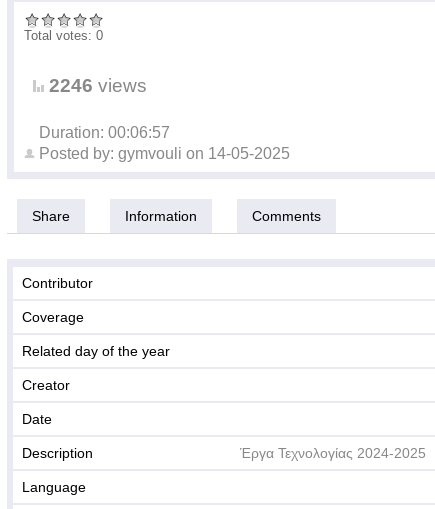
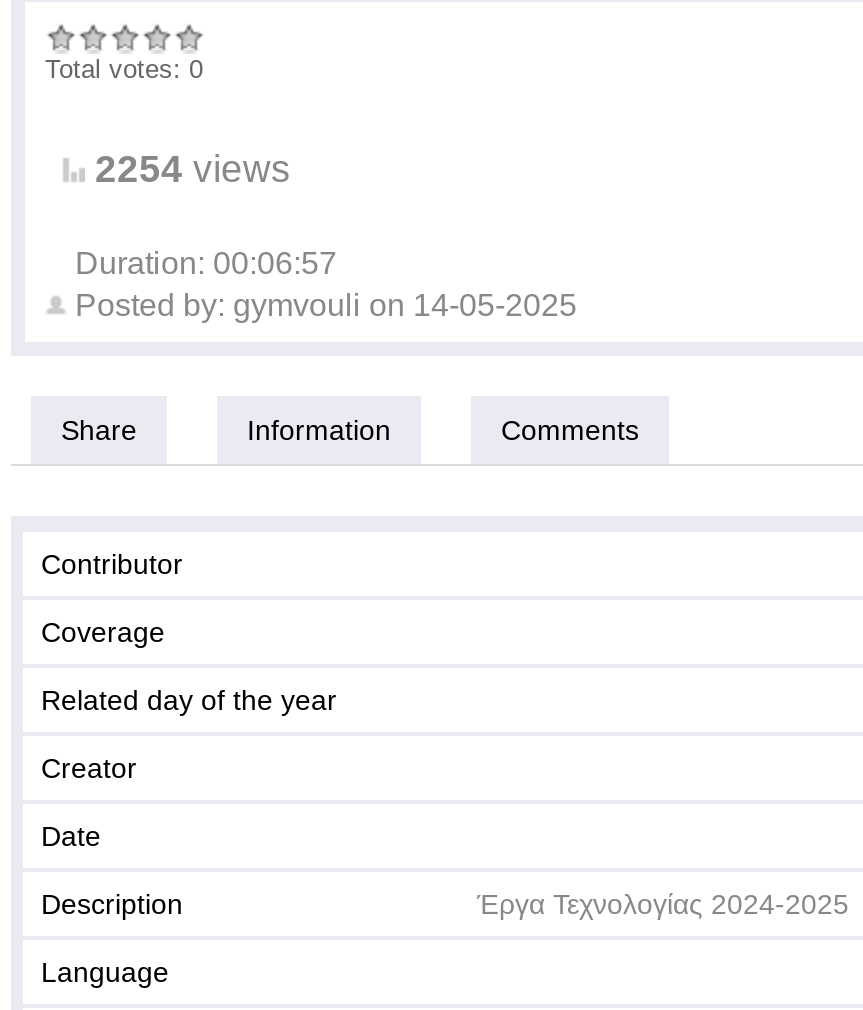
[49,75,147,96] 2246 views -> [95,148,291,190] 2254 views

